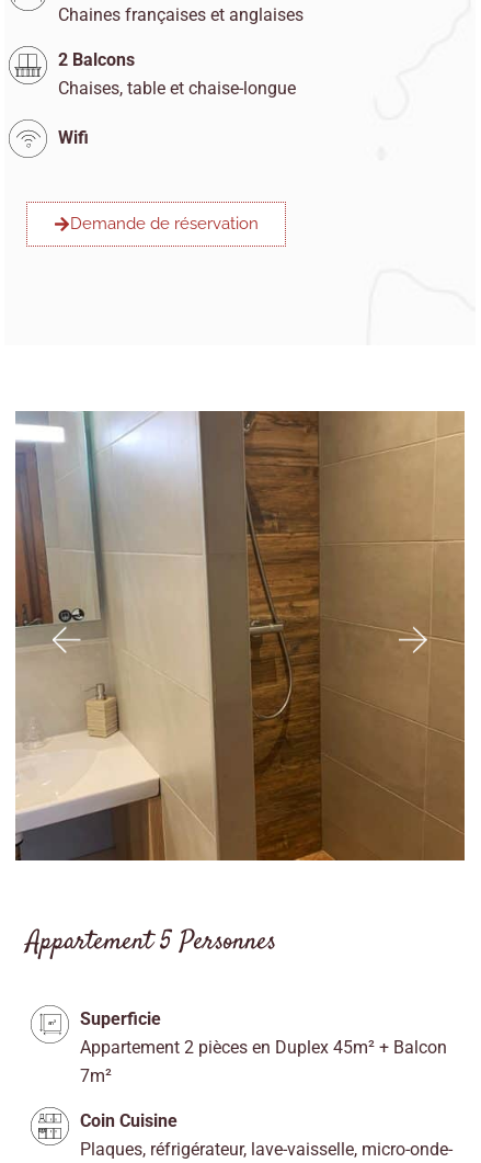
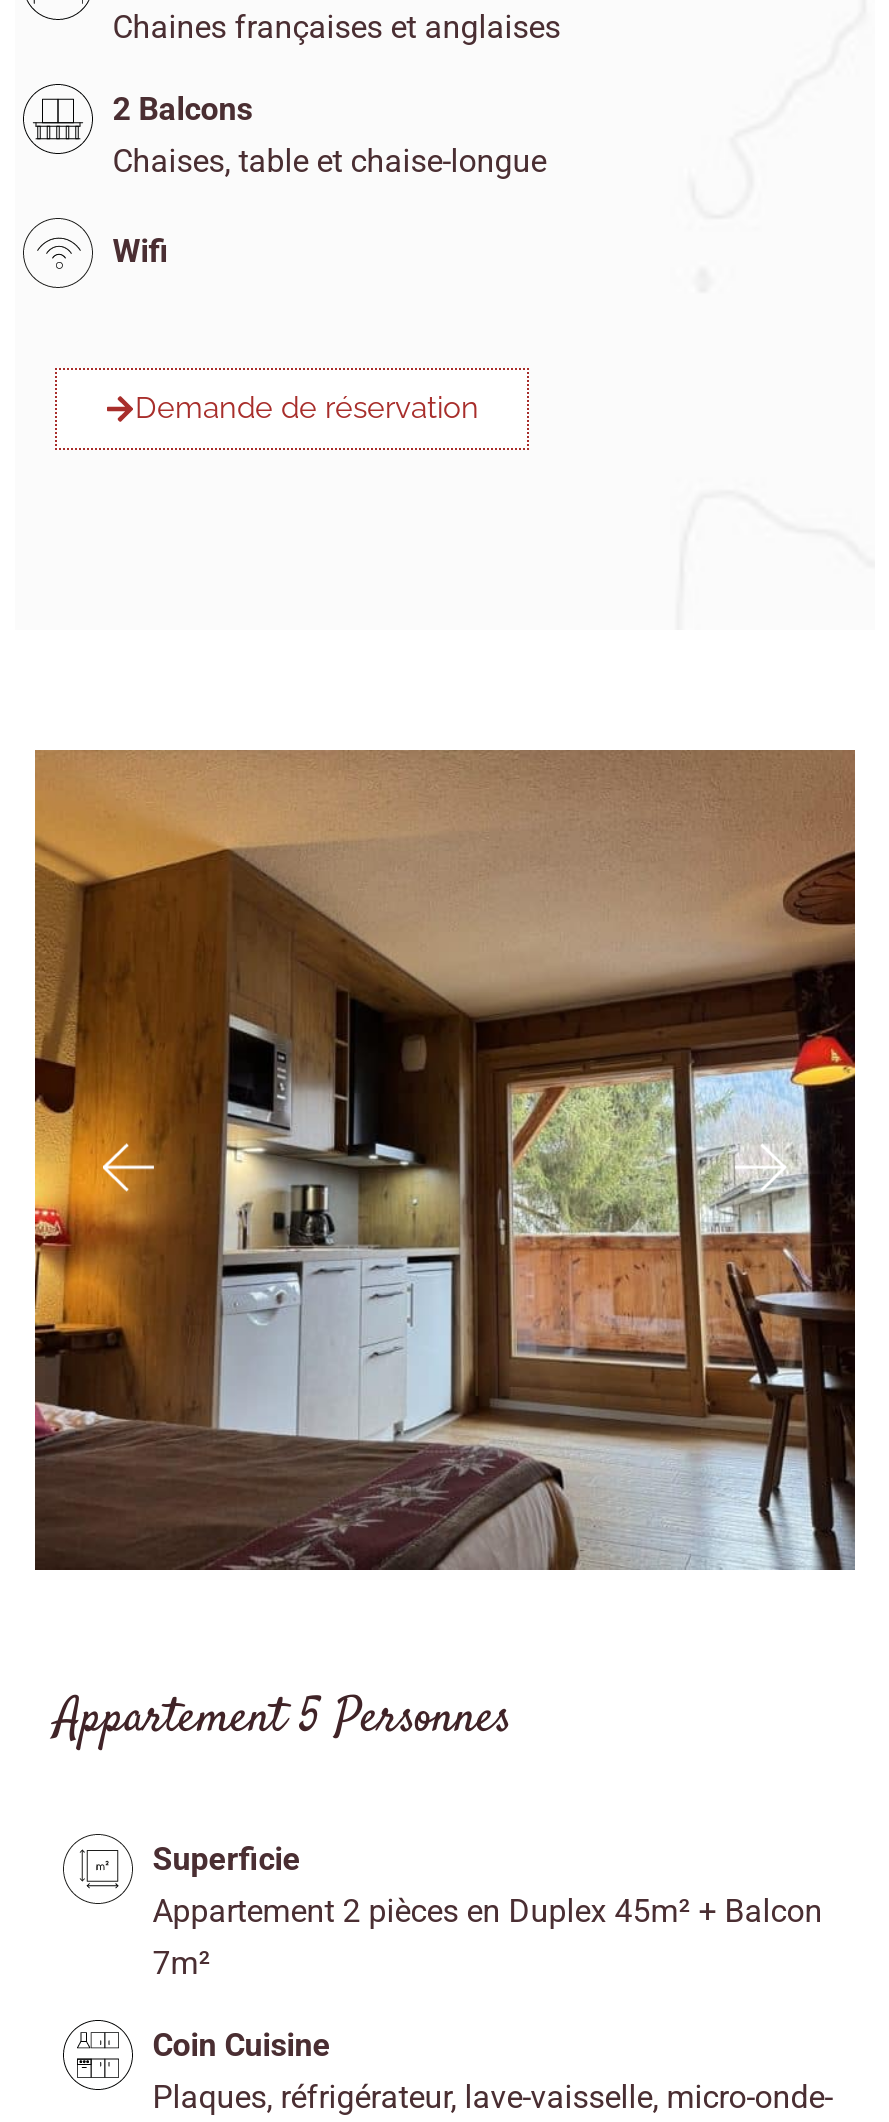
[14,411,466,862] [image] -> [33,750,857,1572] [image]

